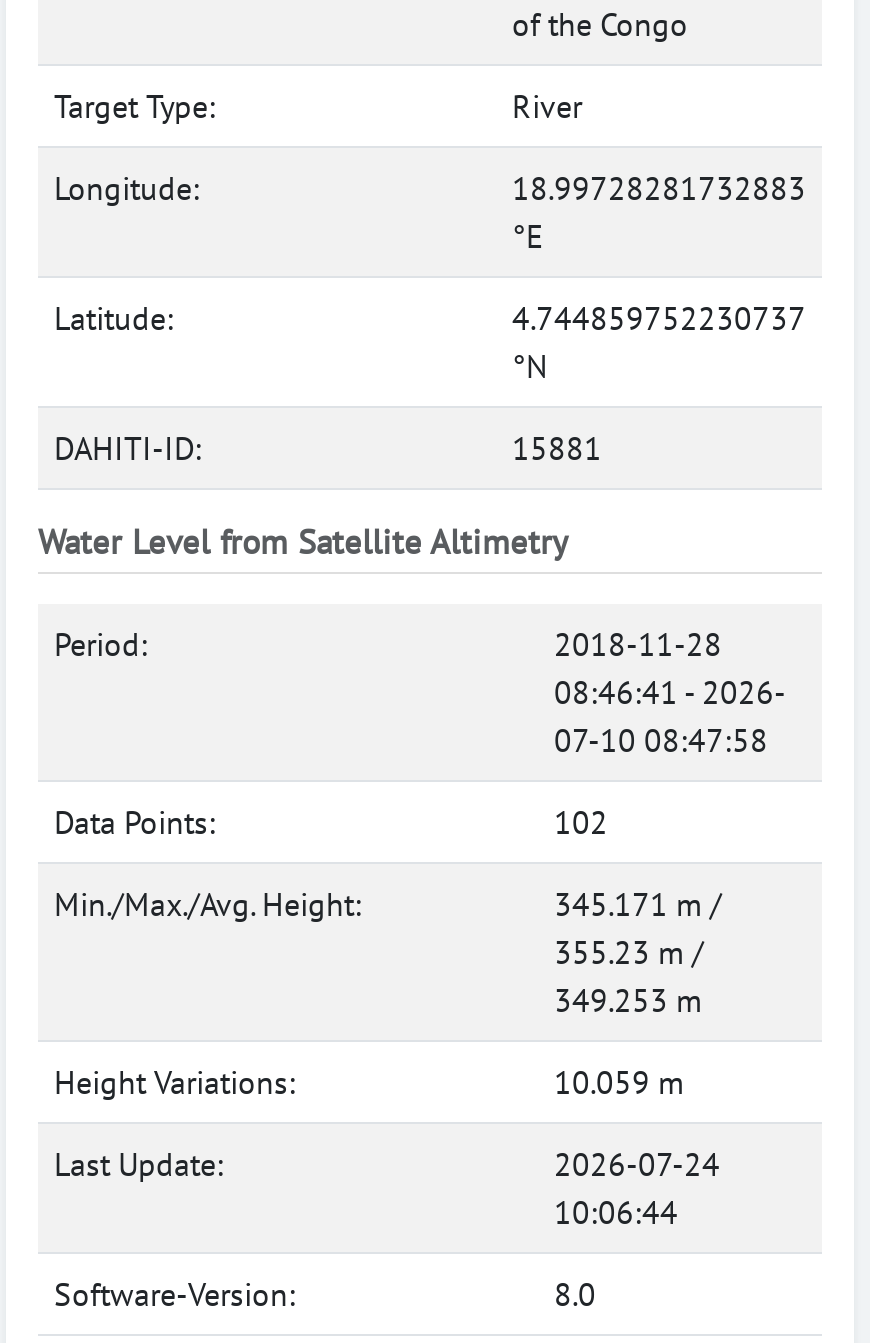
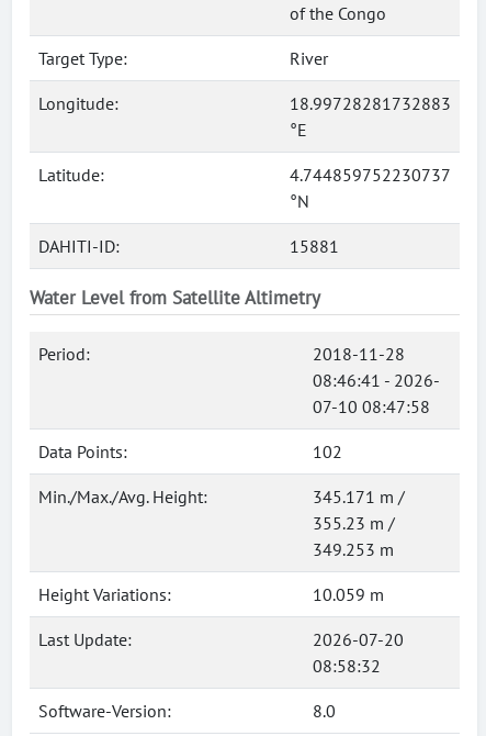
[554,1144,720,1184] 2026-07-24 -> [313,628,404,650] 2026-07-20
[554,1192,678,1232] 10:06:44 -> [313,655,381,677] 08:58:32

